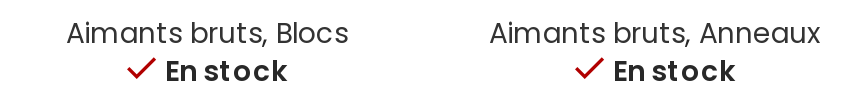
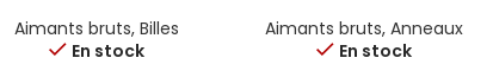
[66,13,348,53] Aimants bruts, Blocs -> [14,17,179,40] Aimants bruts, Billes

